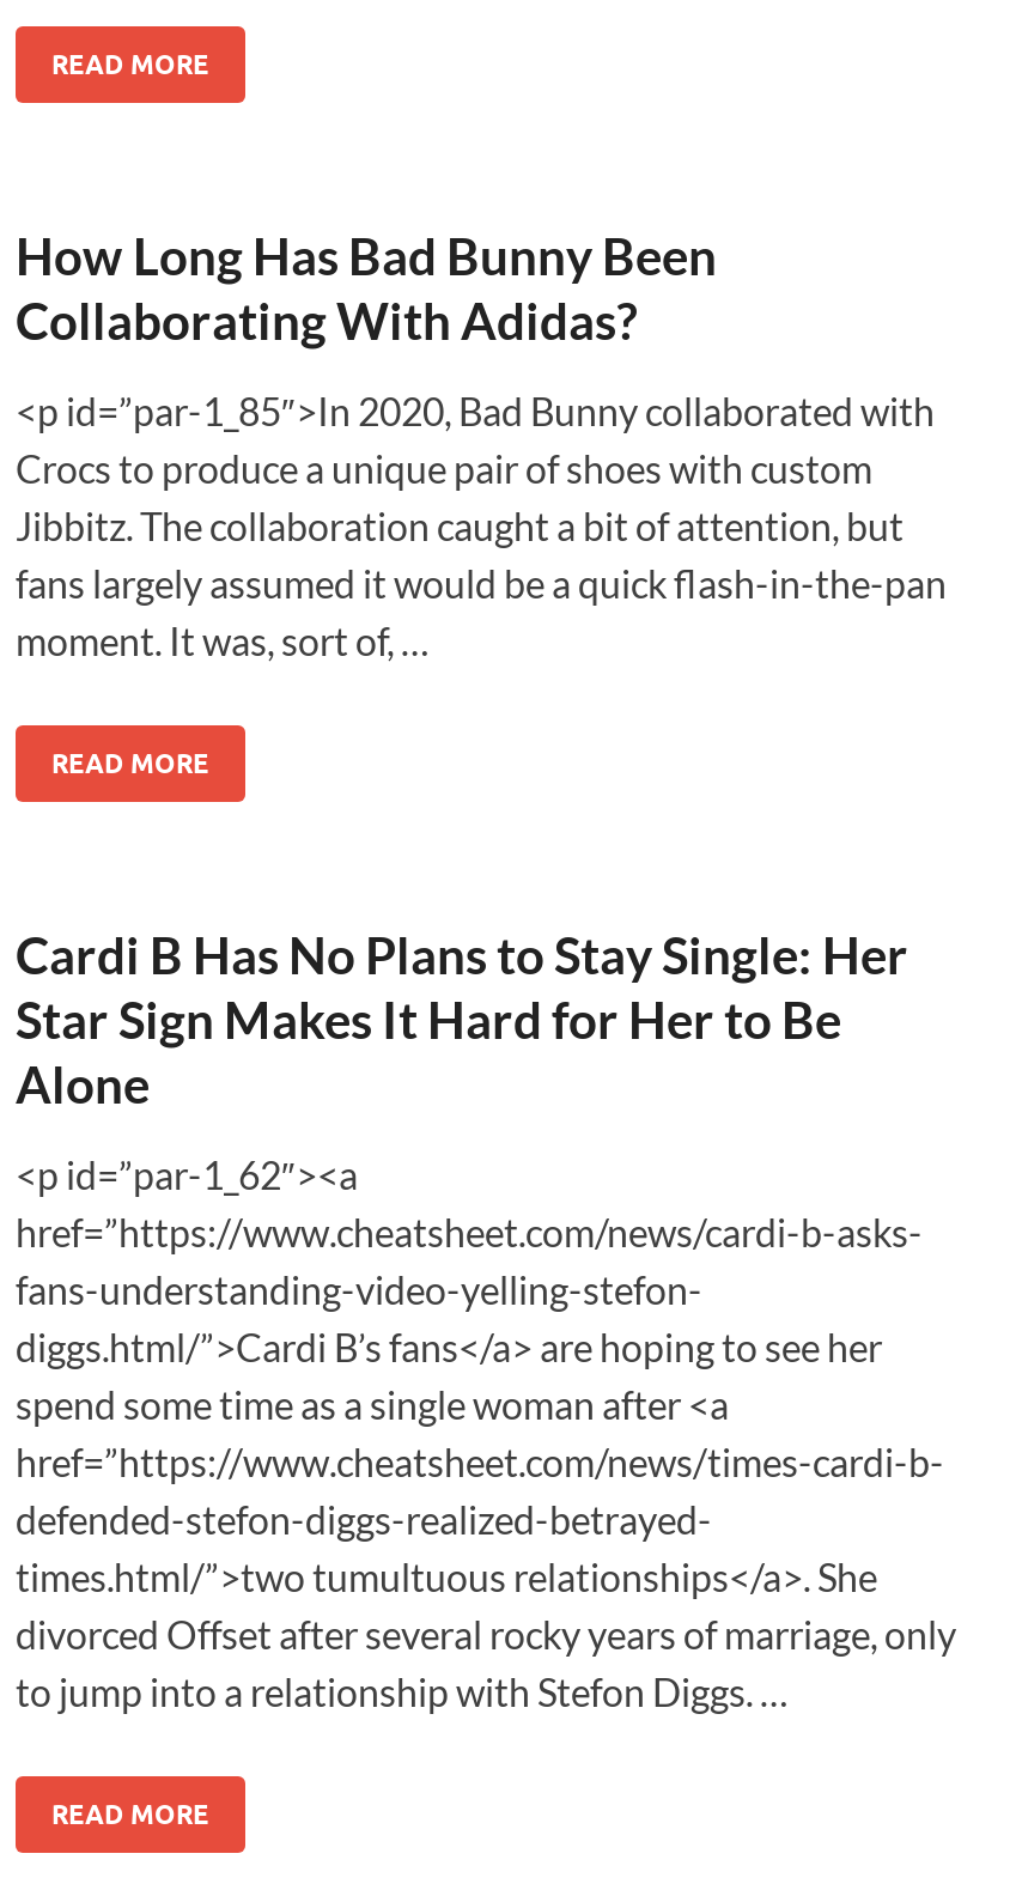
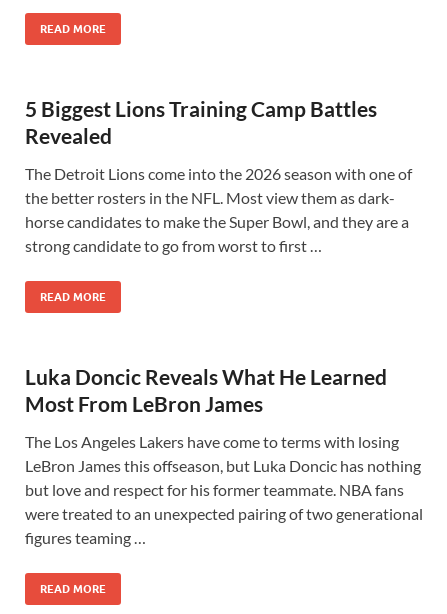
[16,225,717,350] How Long Has Bad Bunny Been | Collaborating With Adidas? -> [25,96,377,148] 5 Biggest Lions Training Camp Battles | Revealed
[16,388,947,663] <p id=”par-1_85″>In 2020, Bad Bunny collaborated with | Crocs to produce a unique pair of shoes with custom | Jibbitz. The collaboration caught a bit of attention, but | fans largely assumed it would be a quick flash-in-the-pan | moment. It was, sort of, … -> [25,164,412,255] The Detroit Lions come into the 2026 season with one of | the better rosters in the NFL. Most view them as dark- | horse candidates to make the Super Bowl, and they are a | strong candidate to go from worst to first …
[16,924,908,1113] Cardi B Has No Plans to Stay Single: Her | Star Sign Makes It Hard for Her to Be | Alone -> [25,364,387,416] Luka Doncic Reveals What He Learned | Most From LeBron James
[16,1151,956,1714] <p id=”par-1_62″><a | href=”https://www.cheatsheet.com/news/cardi-b-asks- | fans-understanding-video-yelling-stefon- | diggs.html/”>Cardi B’s fans</a> are hoping to see her | spend some time as a single woman after <a | href=”https://www.cheatsheet.com/news/times-cardi-b- | defended-stefon-diggs-realized-betrayed- | times.html/”>two tumultuous relationships</a>. She | divorced Offset after several rocky years of marriage, only | to jump into a relationship with Stefon Diggs. … -> [25,432,423,547] The Los Angeles Lakers have come to terms with losing | LeBron James this offseason, but Luka Doncic has nothing | but love and respect for his former teammate. NBA fans | were treated to an unexpected pairing of two generational | figures teaming …

